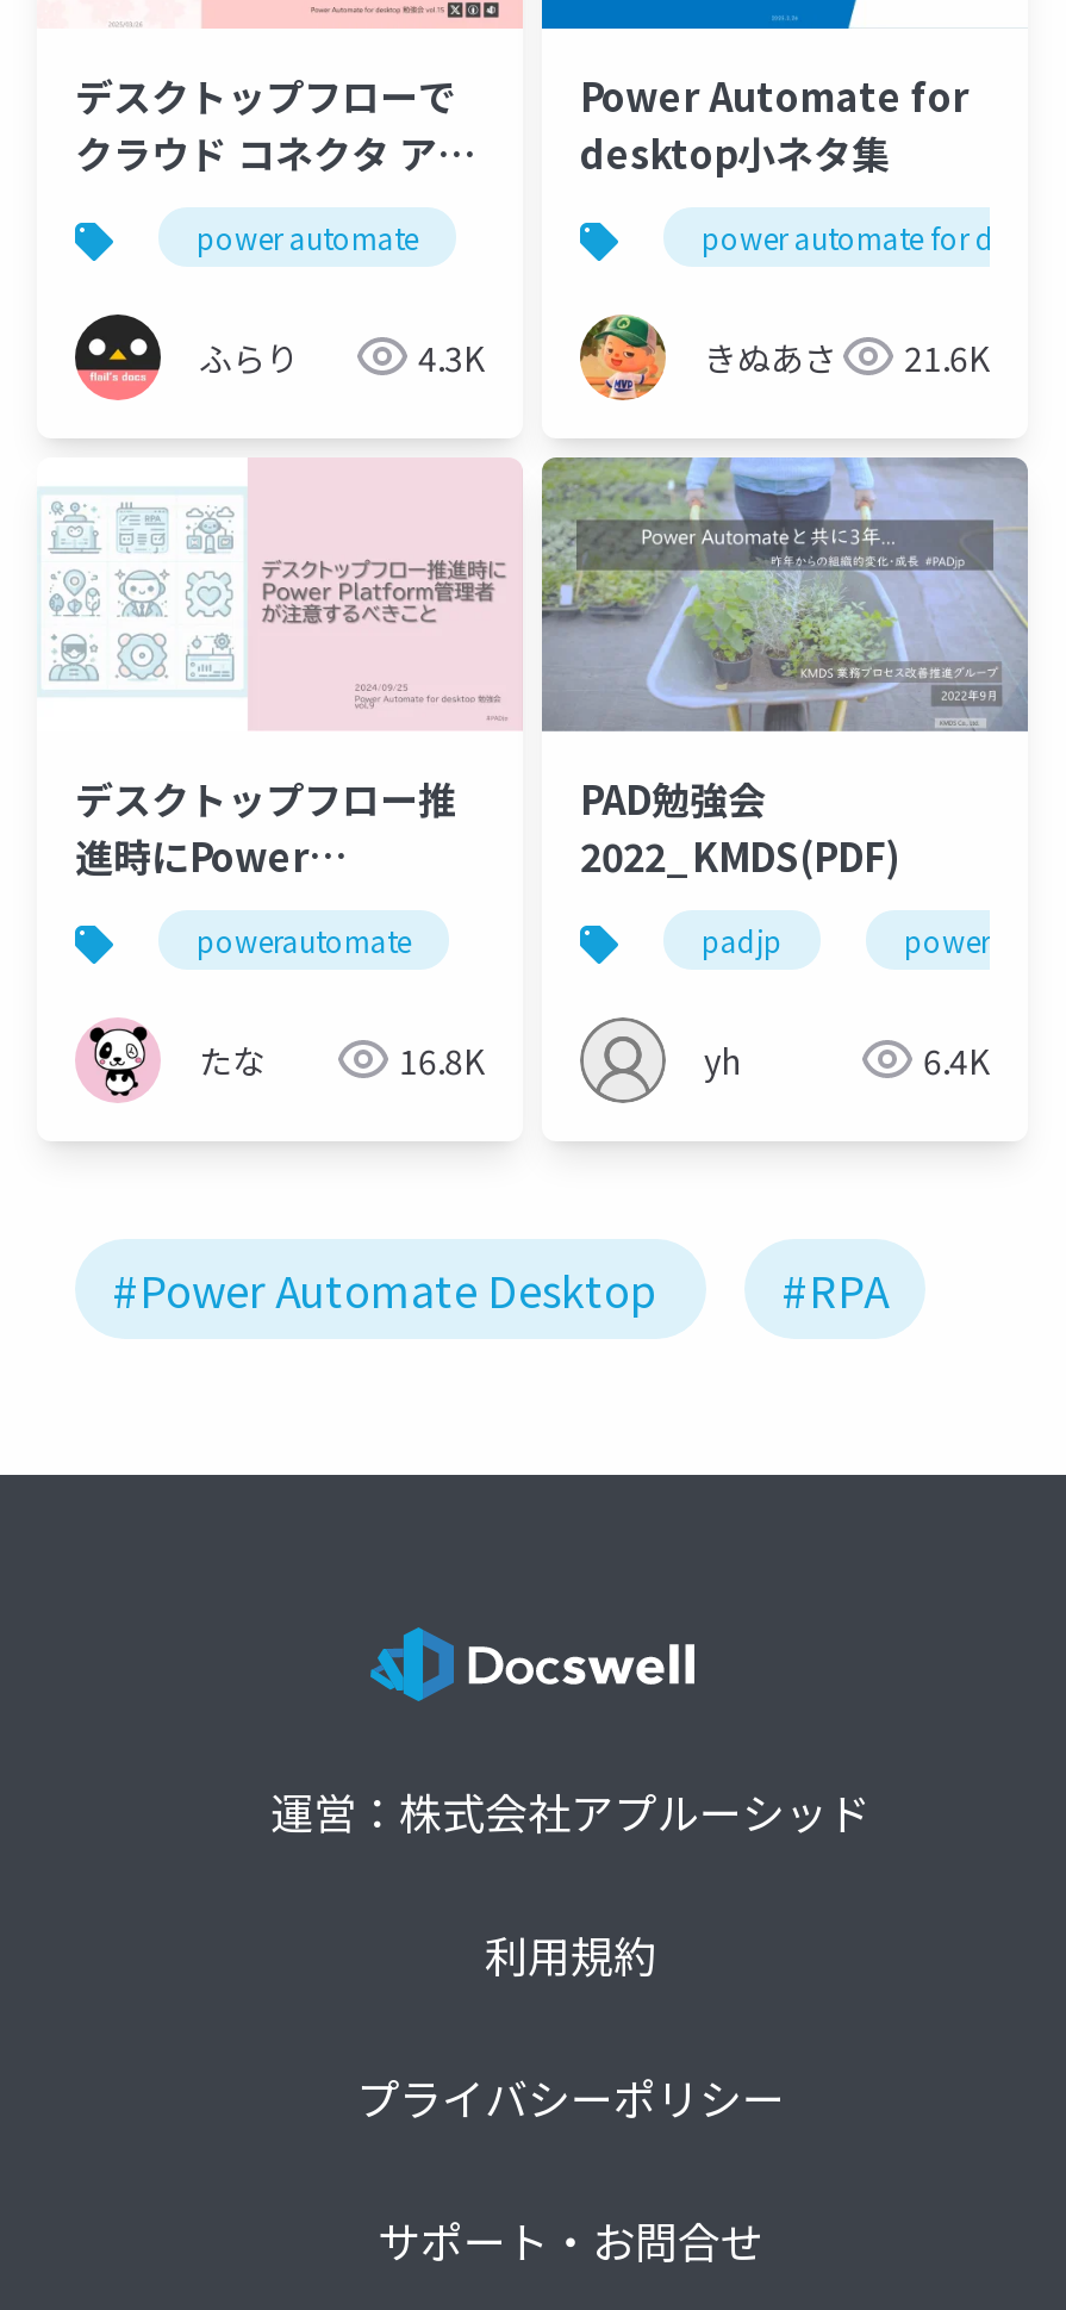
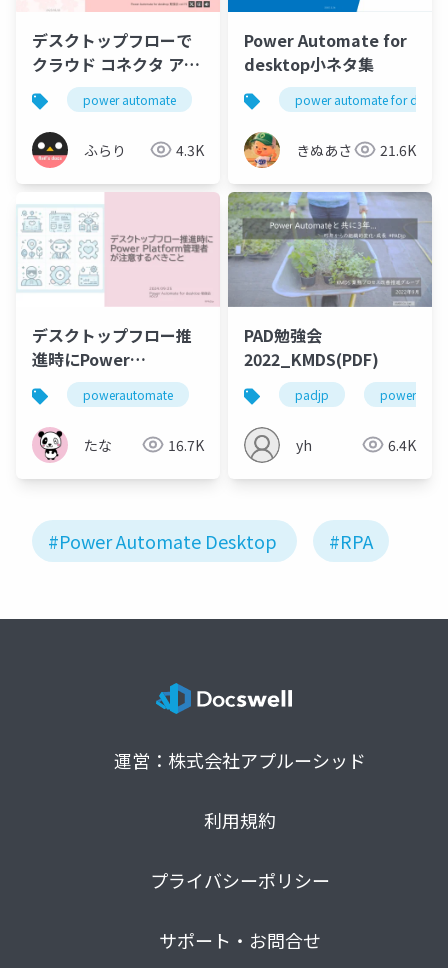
[399,1035,485,1083] 16.8K -> [168,434,204,454] 16.7K

